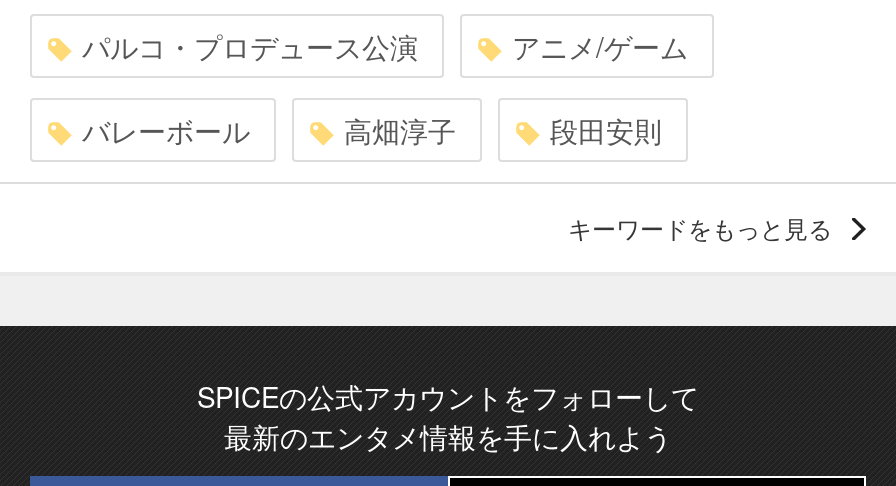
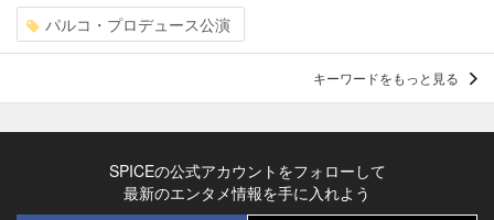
[82,26,688,150] アニメ/ゲーム | バレーボール | 高畑淳子 | 段田安則 -> none

